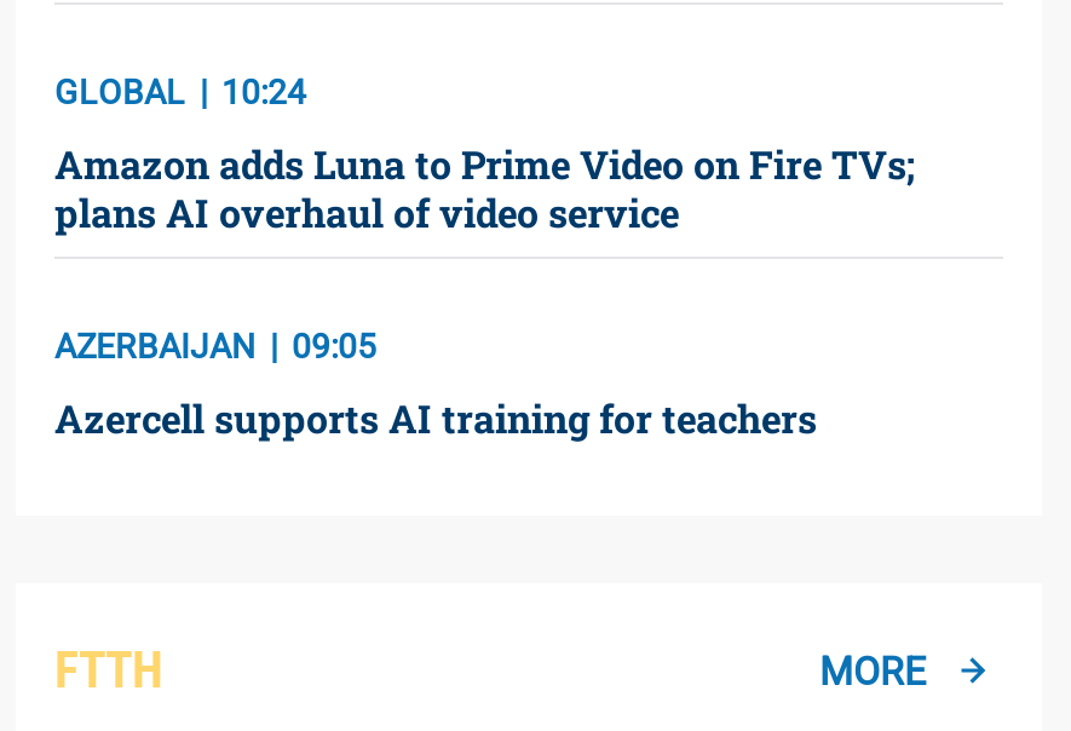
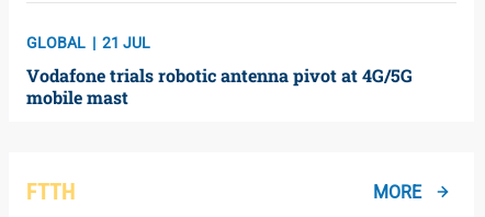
[54,73,916,443] 10:24 | Amazon adds Luna to Prime Video on Fire TVs; | plans AI overhaul of video service | AZERBAIJAN | 09:05 | Azercell supports AI training for teachers -> [26,34,413,108] 21 JUL | Vodafone trials robotic antenna pivot at 4G/5G | mobile mast

